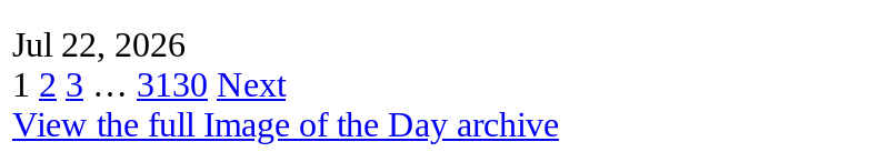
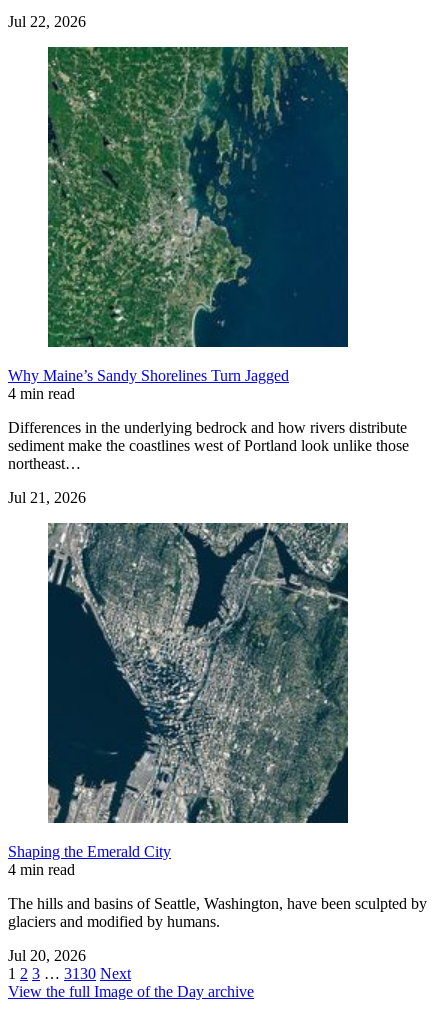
none -> [8,46,409,506] [image] | Why Maine’s Sandy Shorelines Turn Jagged | 4 min read | Differences in the underlying bedrock and how rivers distribute | sediment make the coastlines west of Portland look unlike those | northeast… | Jul 21, 2026
none -> [8,522,427,964] [image] | Shaping the Emerald City | 4 min read | The hills and basins of Seattle, Washington, have been sculpted by | glaciers and modified by humans. | Jul 20, 2026

